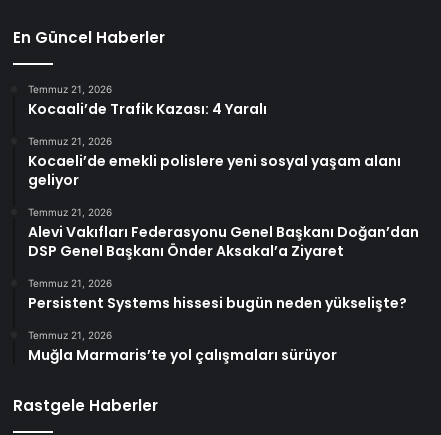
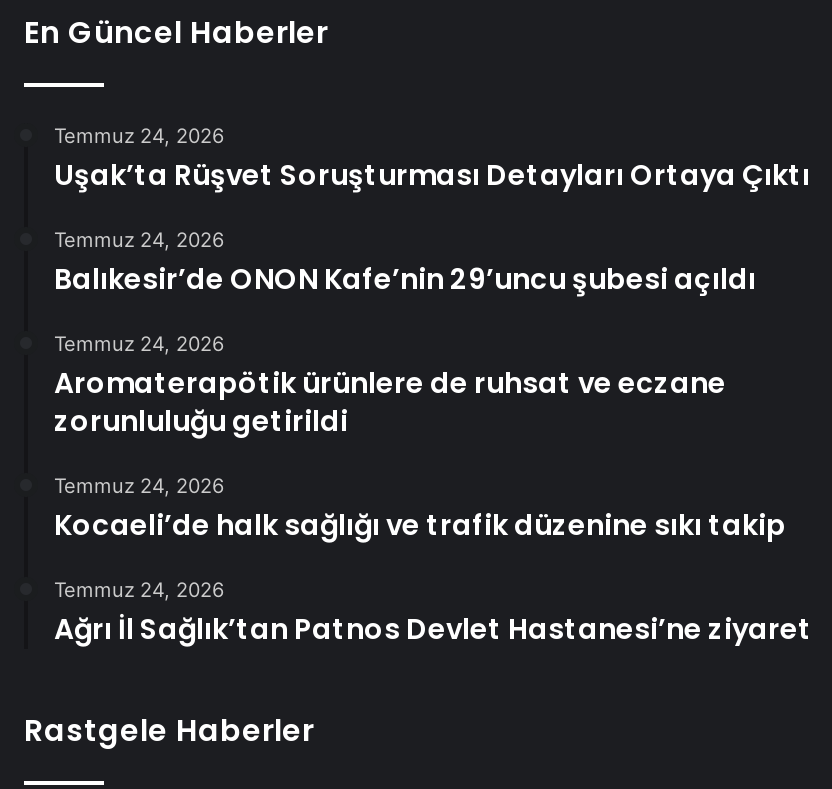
[28,83,267,119] Temmuz 21, 2026 | Kocaali’de Trafik Kazası: 4 Yaralı -> [54,123,810,195] Temmuz 24, 2026 | Uşak’ta Rüşvet Soruşturması Detayları Ortaya Çıktı
[28,135,401,190] Temmuz 21, 2026 | Kocaeli’de emekli polislere yeni sosyal yaşam alanı | geliyor -> [54,227,756,299] Temmuz 24, 2026 | Balıkesir’de ONON Kafe’nin 29’uncu şubesi açıldı
[28,206,419,261] Temmuz 21, 2026 | Alevi Vakıfları Federasyonu Genel Başkanı Doğan’dan | DSP Genel Başkanı Önder Aksakal’a Ziyaret -> [54,331,726,441] Temmuz 24, 2026 | Aromaterapötik ürünlere de ruhsat ve eczane | zorunluluğu getirildi
[28,277,407,313] Temmuz 21, 2026 | Persistent Systems hissesi bugün neden yükselişte? -> [54,473,786,545] Temmuz 24, 2026 | Kocaeli’de halk sağlığı ve trafik düzenine sıkı takip
[28,329,337,365] Temmuz 21, 2026 | Muğla Marmaris’te yol çalışmaları sürüyor -> [54,577,812,649] Temmuz 24, 2026 | Ağrı İl Sağlık’tan Patnos Devlet Hastanesi’ne ziyaret

